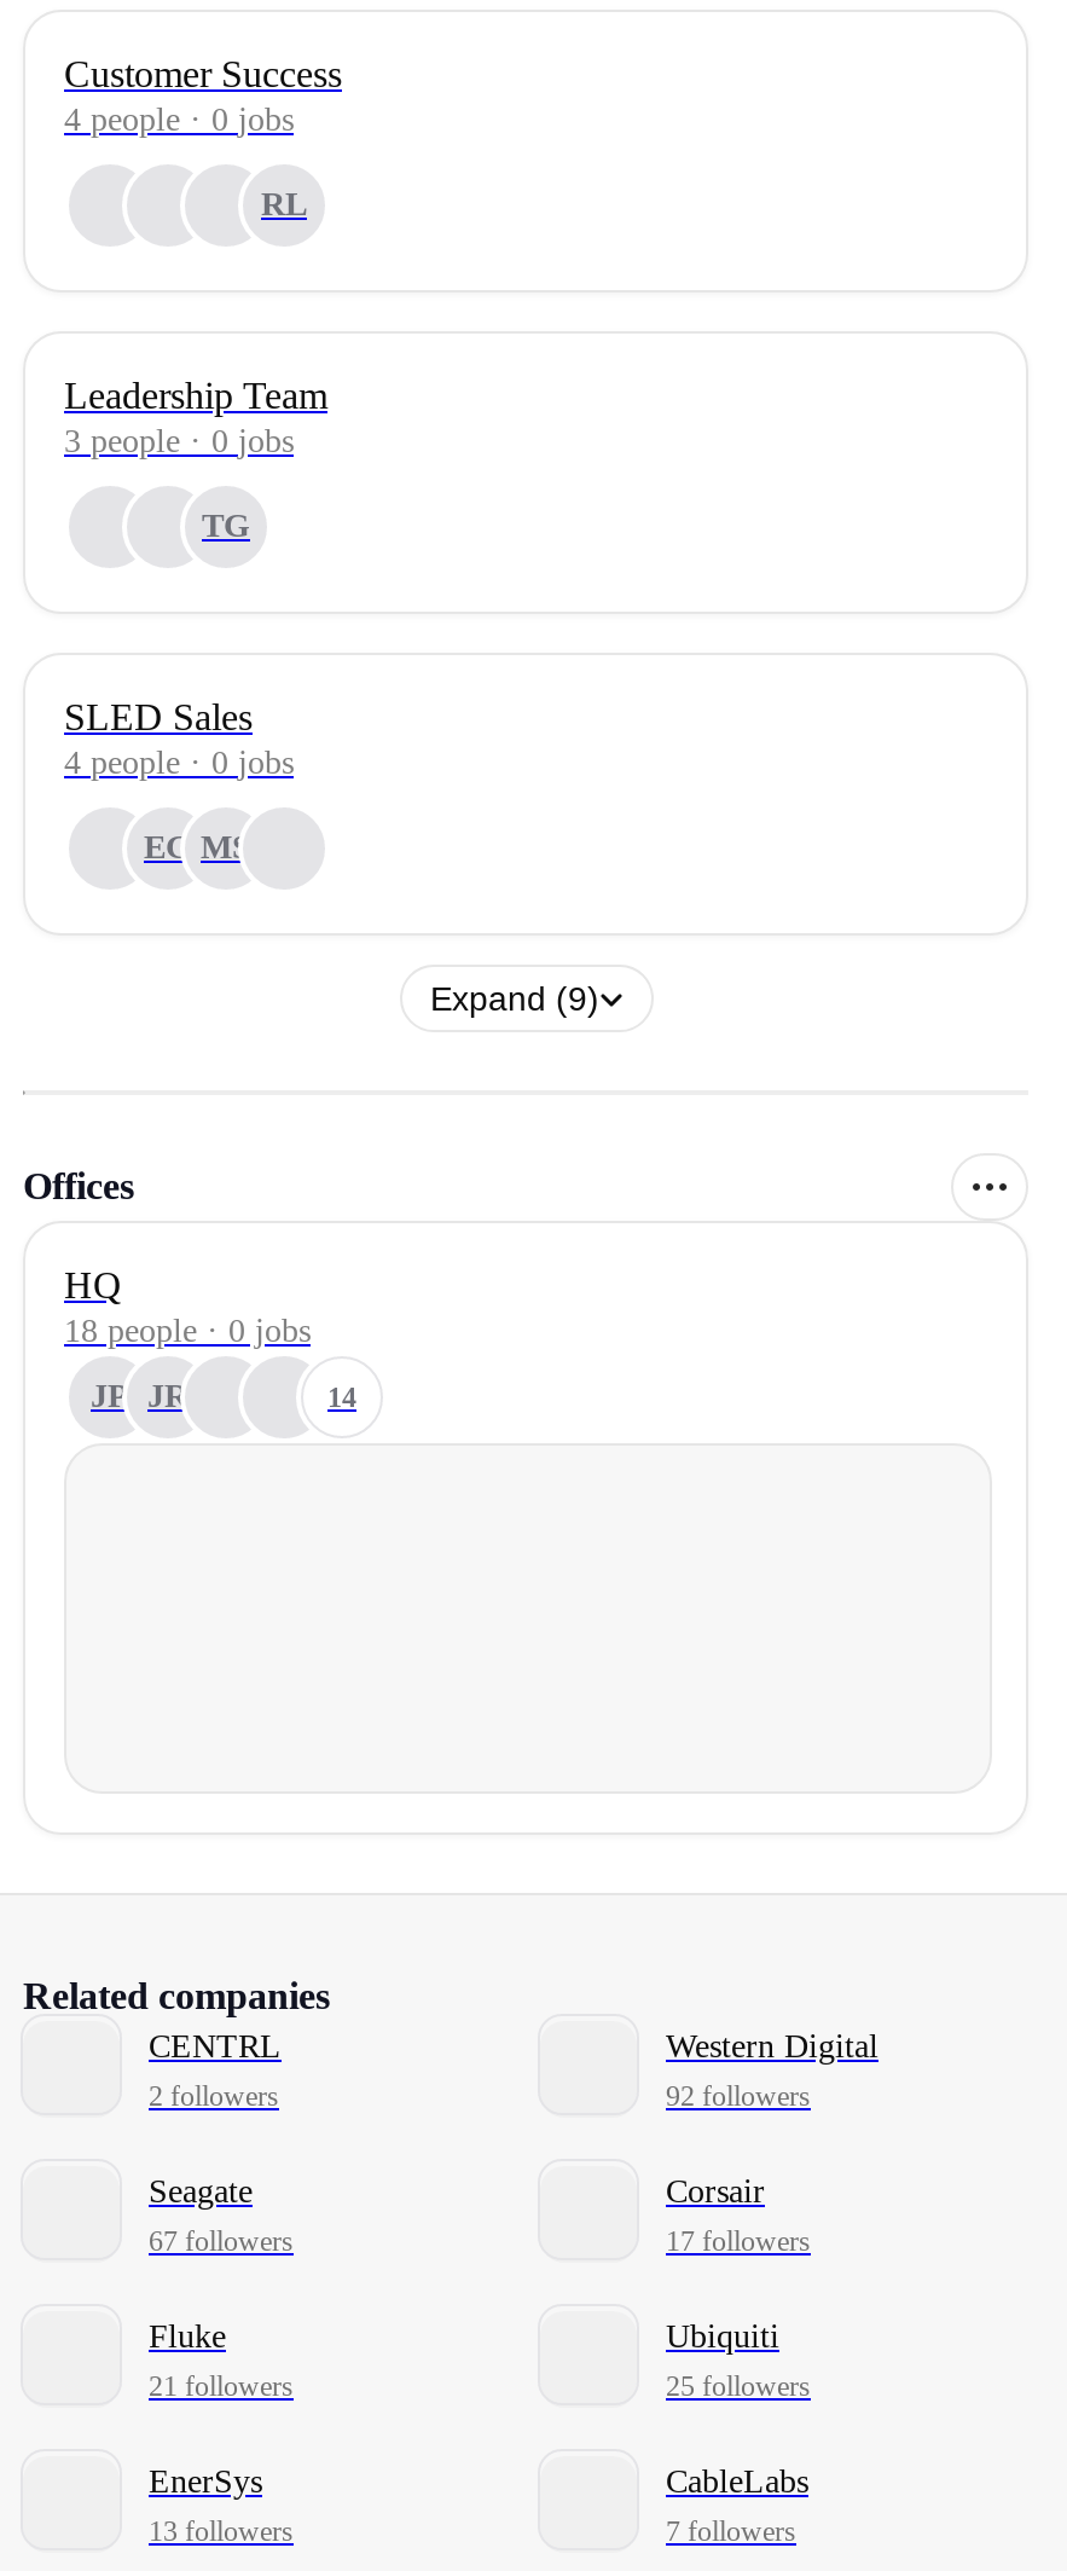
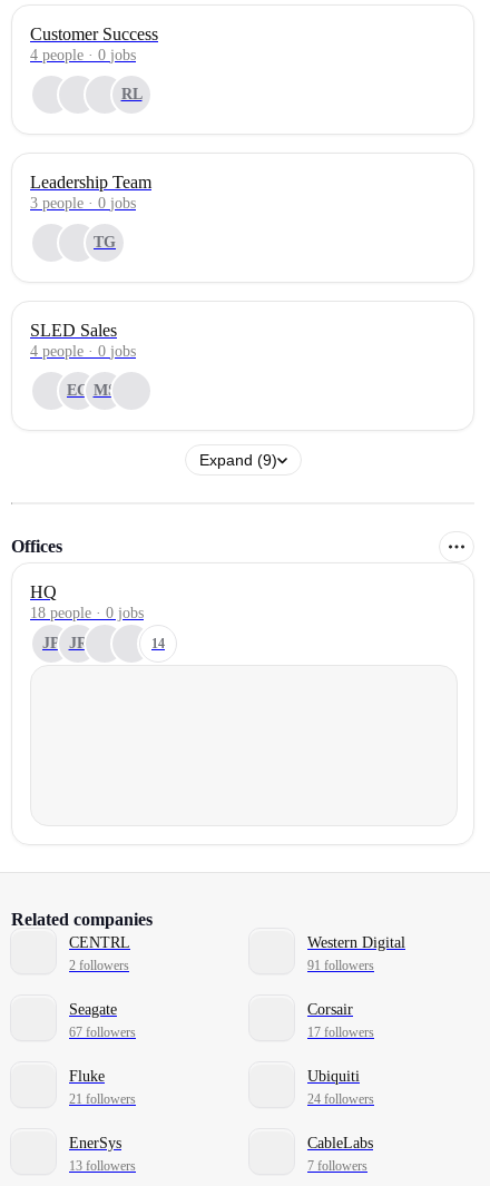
[666,2079,811,2112] 92 followers -> [307,957,374,973] 91 followers
[666,2369,811,2403] 25 followers -> [307,1091,374,1107] 24 followers

